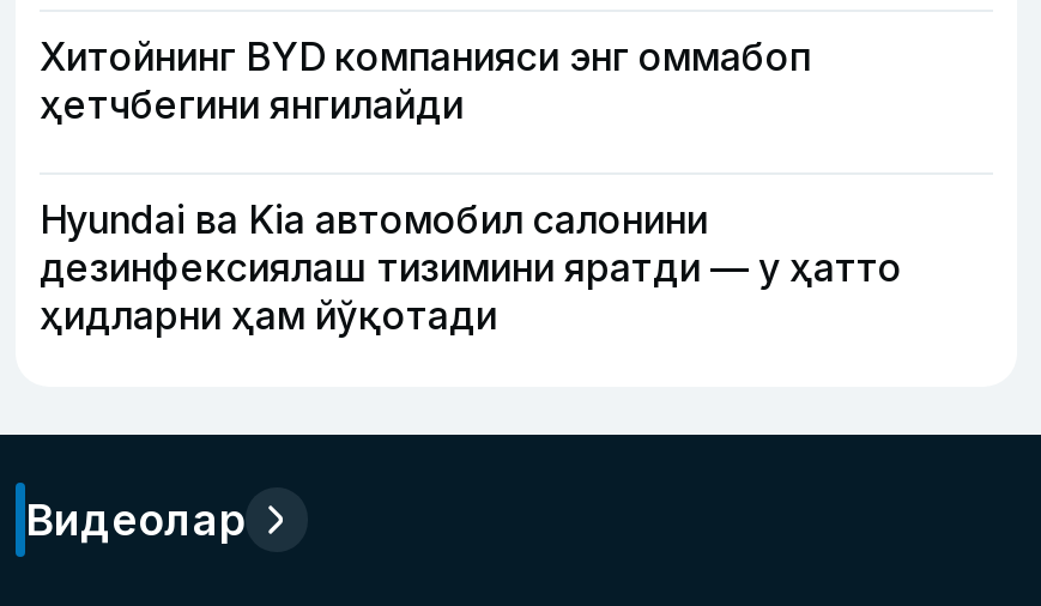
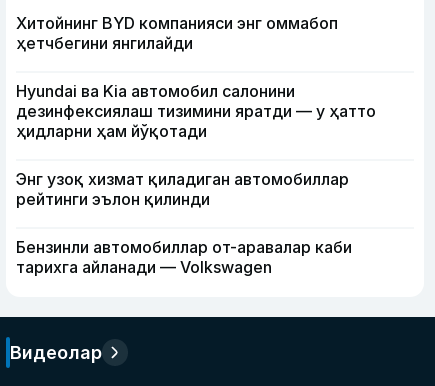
none -> [16,169,352,277] Энг узоқ хизмат қиладиган автомобиллар | рейтинги эълон қилинди | Бензинли автомобиллар от-аравалар каби | тарихга айланади — Volkswagen

